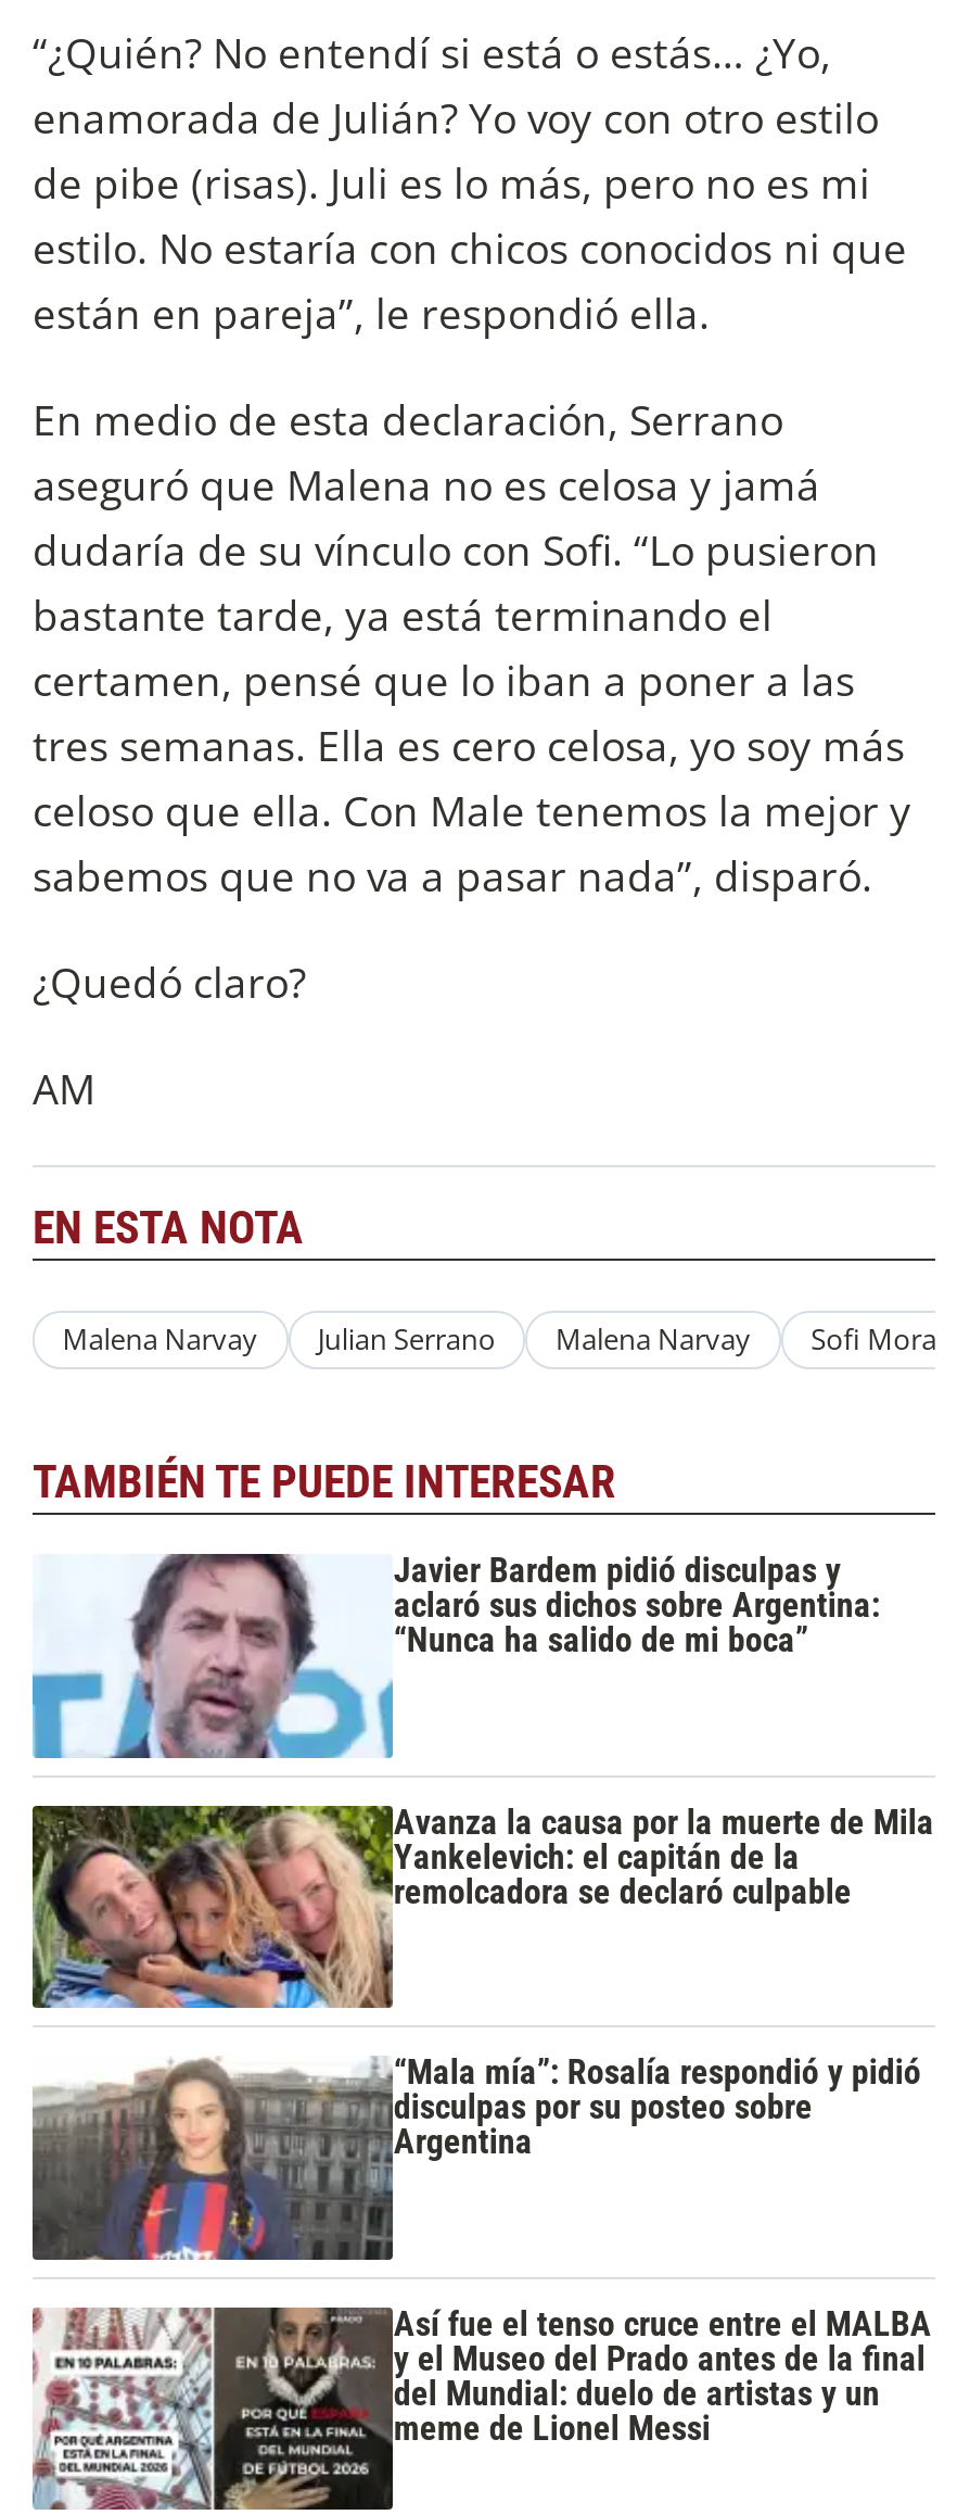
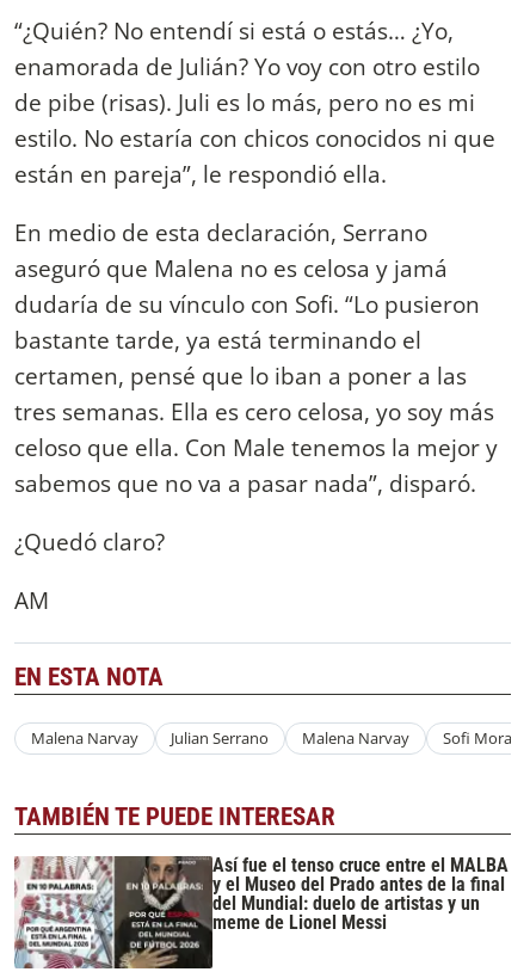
[30,1551,880,1760] [image] | Javier Bardem pidió disculpas y | aclaró sus dichos sobre Argentina: | “Nunca ha salido de mi boca” -> none
[30,1801,934,2010] [image] | Avanza la causa por la muerte de Mila | Yankelevich: el capitán de la | remolcadora se declaró culpable -> none
[30,2052,921,2262] [image] | “Mala mía”: Rosalía respondió y pidió | disculpas por su posteo sobre | Argentina -> none

